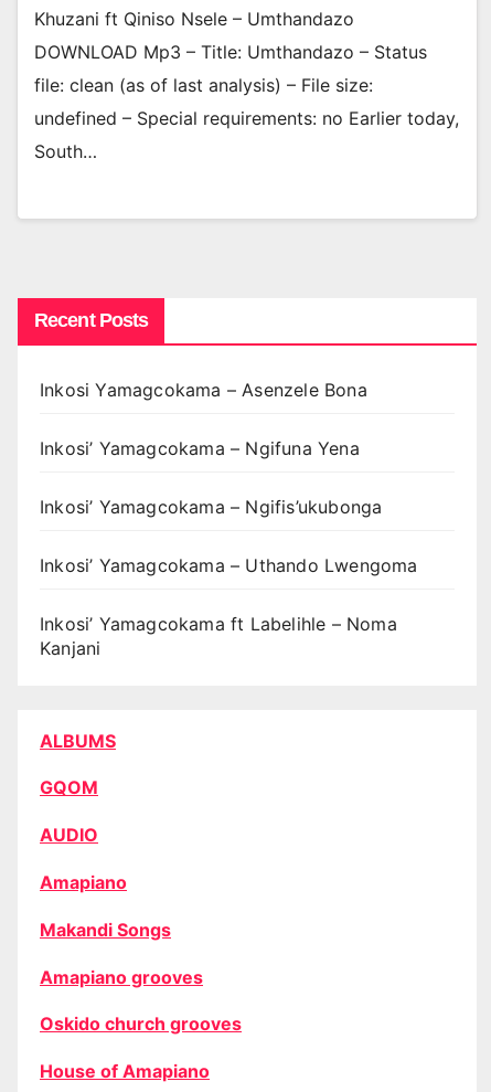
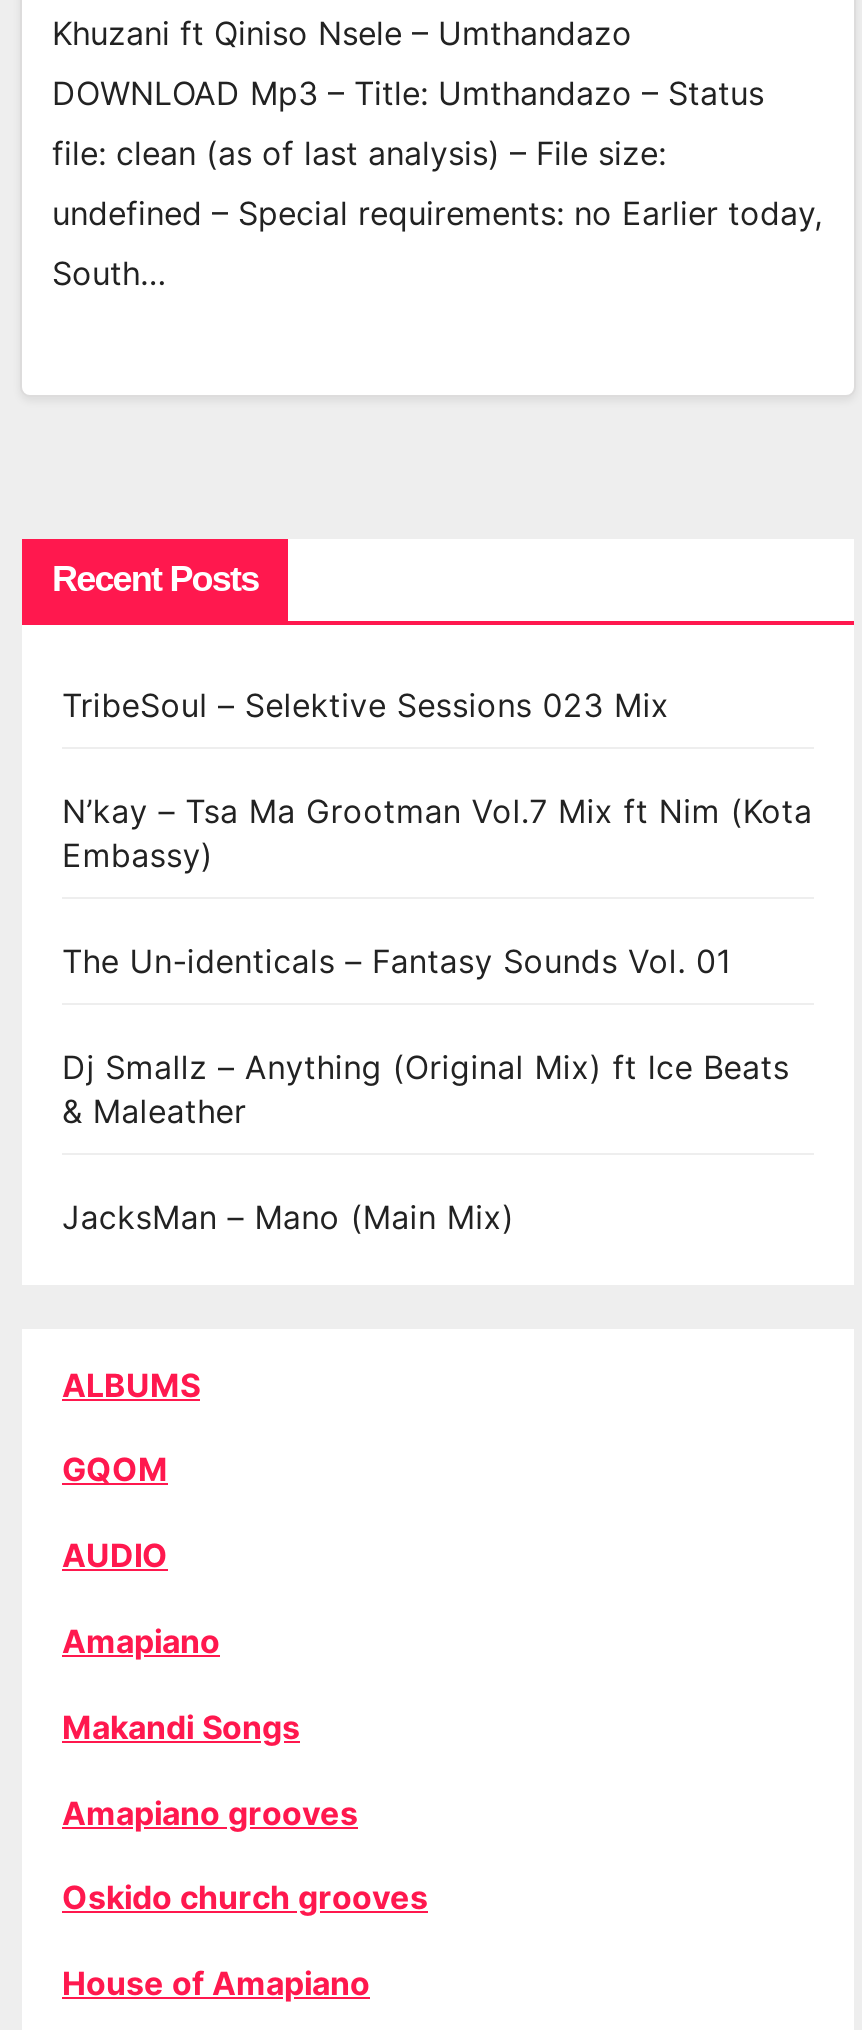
[40,379,367,401] Inkosi Yamagcokama – Asenzele Bona -> [62,685,669,725] TribeSoul – Selektive Sessions 023 Mix
[40,437,359,459] Inkosi’ Yamagcokama – Ngifuna Yena -> [62,791,812,875] N’kay – Tsa Ma Grootman Vol.7 Mix ft Nim (Kota | Embassy)
[40,496,382,518] Inkosi’ Yamagcokama – Ngifis’ukubonga -> [62,941,731,981] The Un-identicals – Fantasy Sounds Vol. 01
[40,554,418,576] Inkosi’ Yamagcokama – Uthando Lwengoma -> [62,1047,789,1131] Dj Smallz – Anything (Original Mix) ft Ice Beats | & Maleather
[40,613,397,659] Inkosi’ Yamagcokama ft Labelihle – Noma | Kanjani -> [62,1197,514,1237] JacksMan – Mano (Main Mix)

